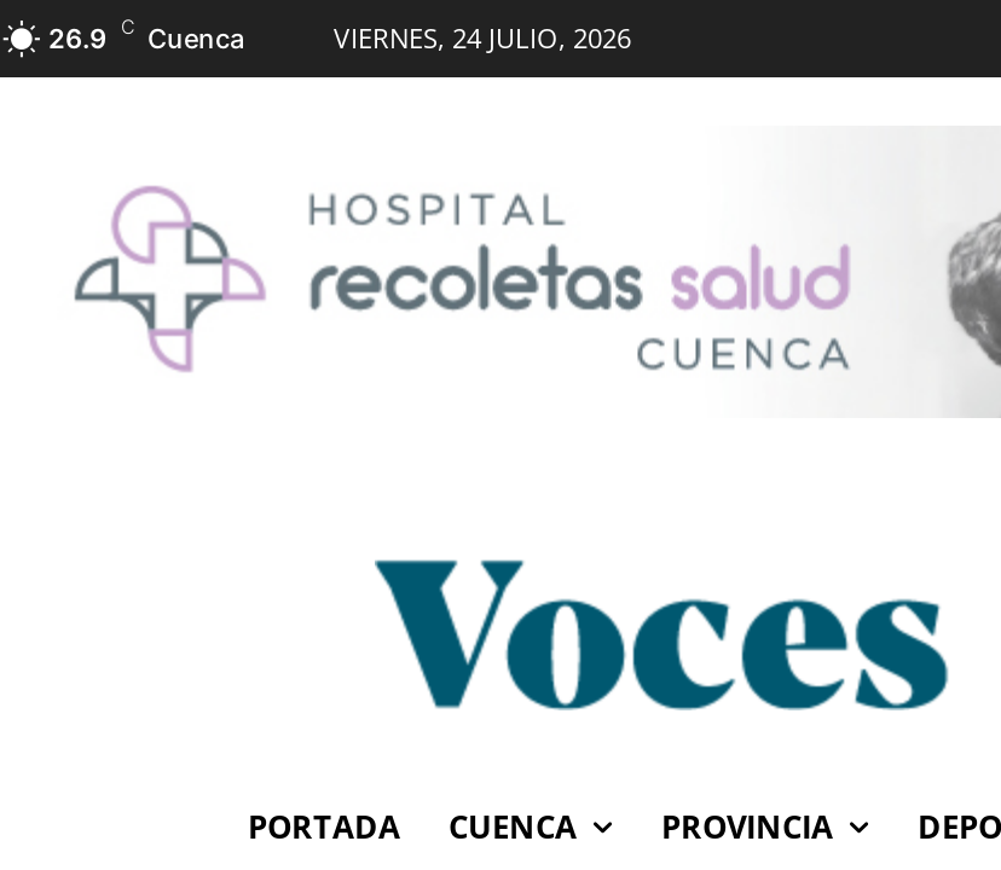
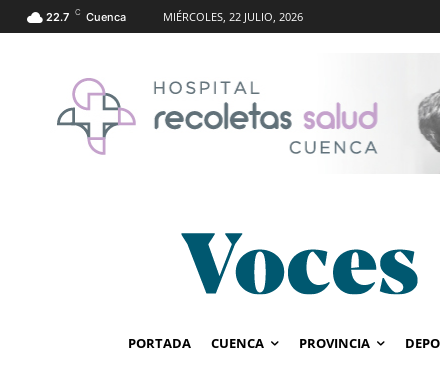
[48,14,244,56] 26.9 C Cuenca -> [46,7,126,24] 22.7 C Cuenca
[334,18,631,54] VIERNES, 24 JULIO, 2026 -> [163,8,303,23] MIÉRCOLES, 22 JULIO, 2026

